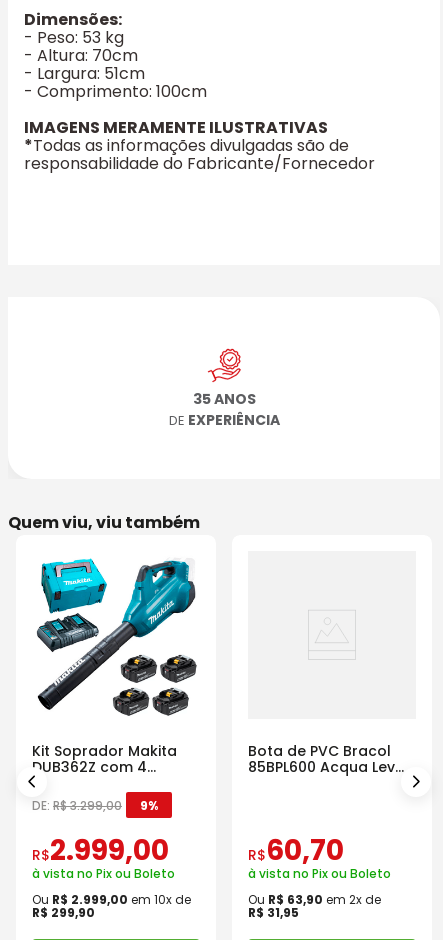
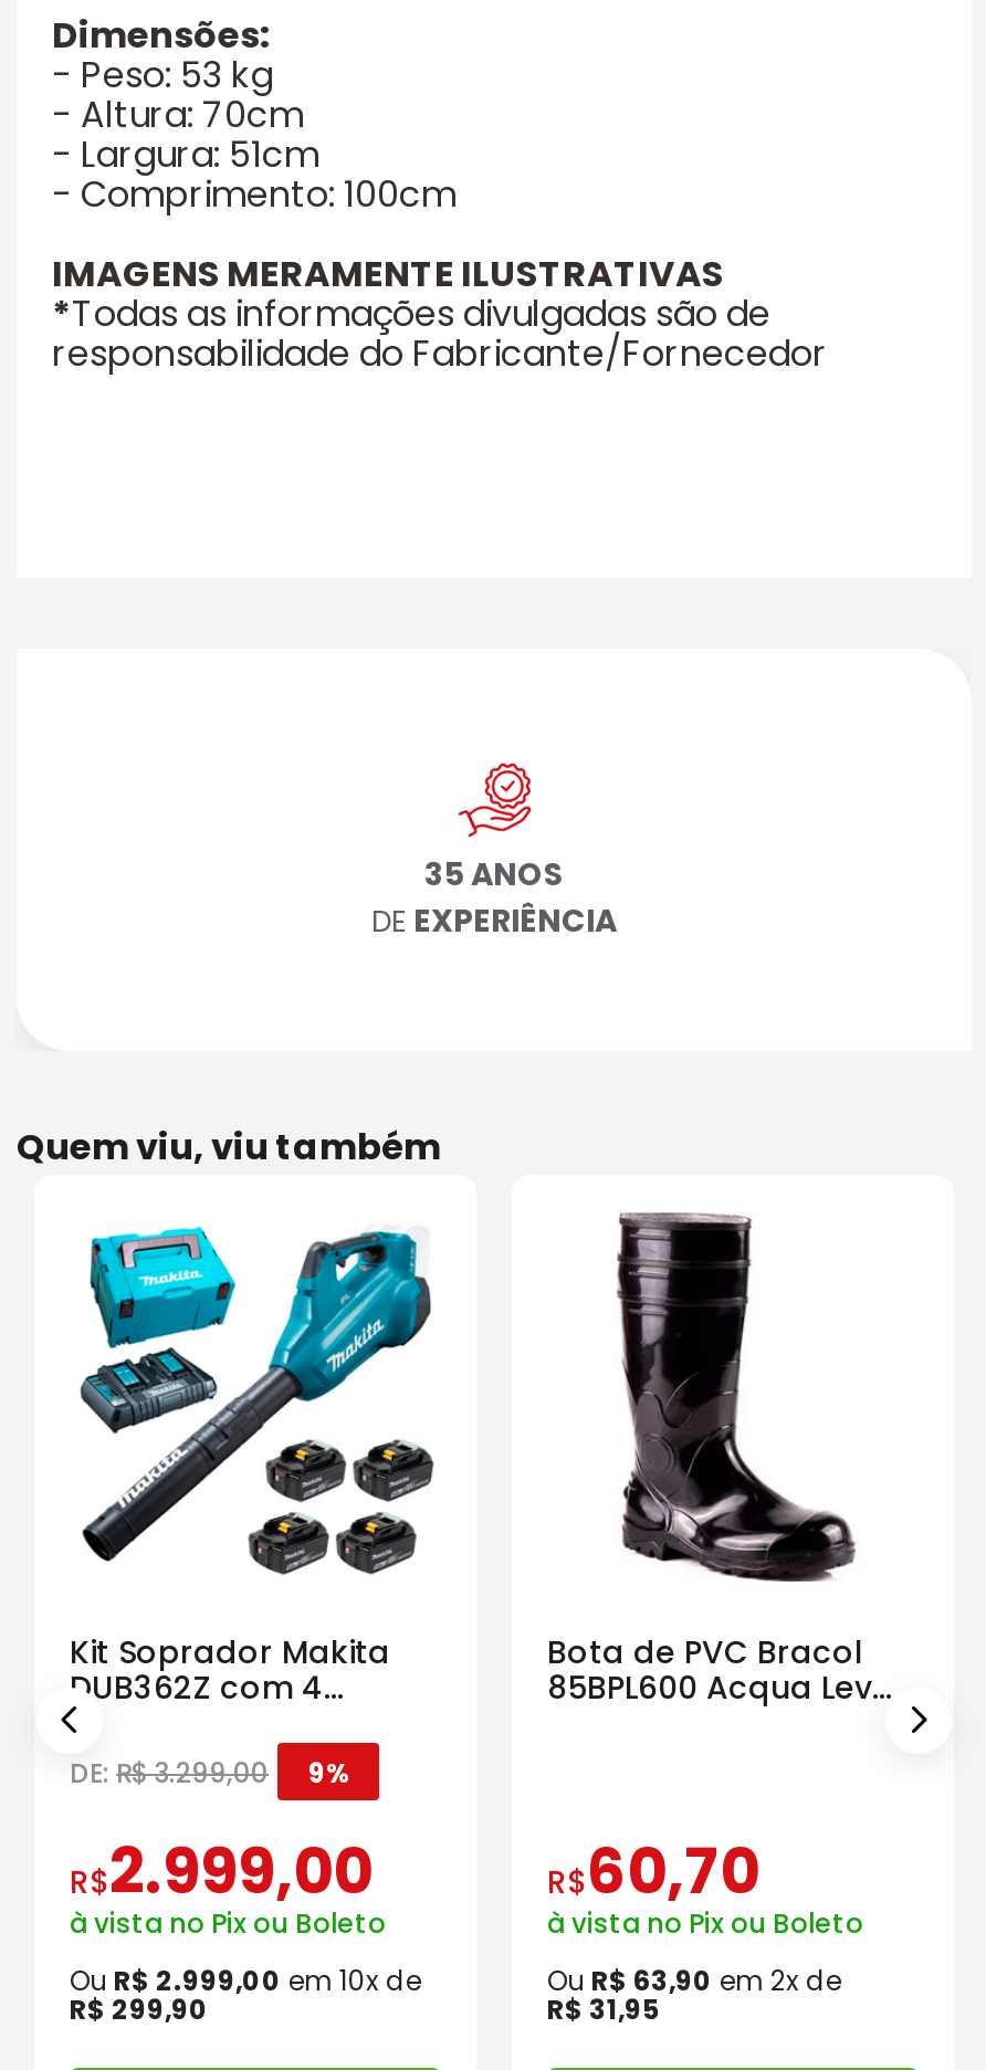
none -> [616,1212,857,1584] [image]

